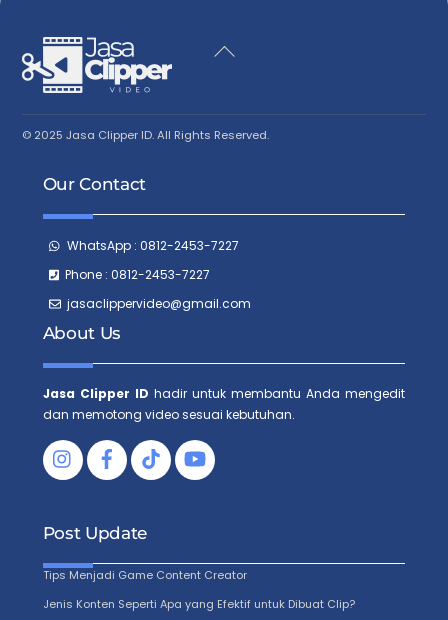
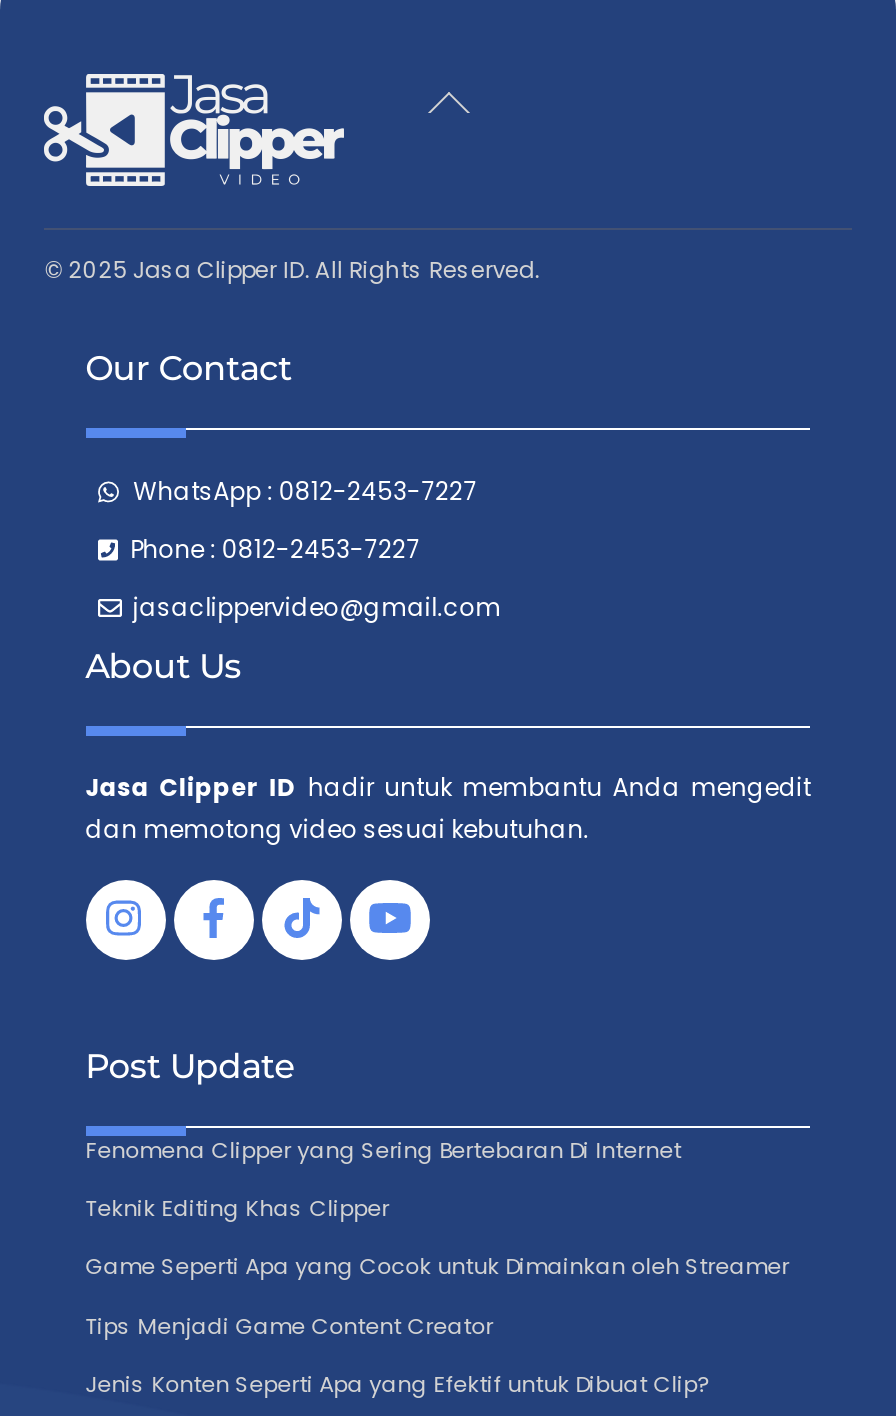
none -> [85,1133,789,1283] Fenomena Clipper yang Sering Bertebaran Di Internet | Teknik Editing Khas Clipper | Game Seperti Apa yang Cocok untuk Dimainkan oleh Streamer

